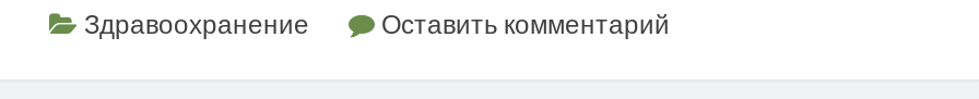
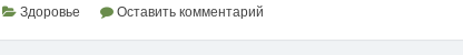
[84,10,309,40] Здравоохранение -> [19,5,80,20] Здоровье

